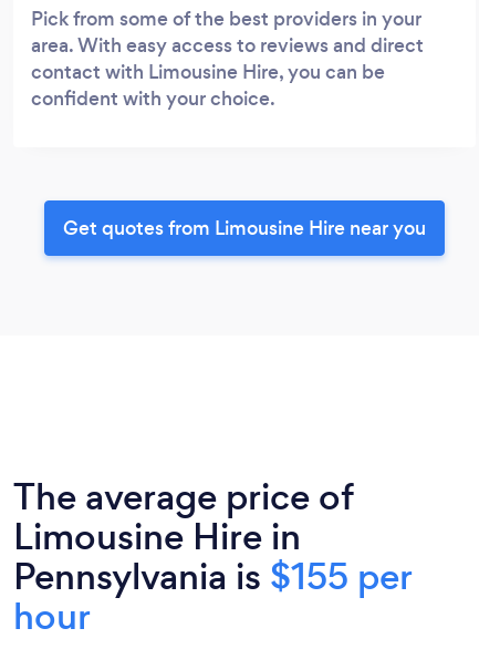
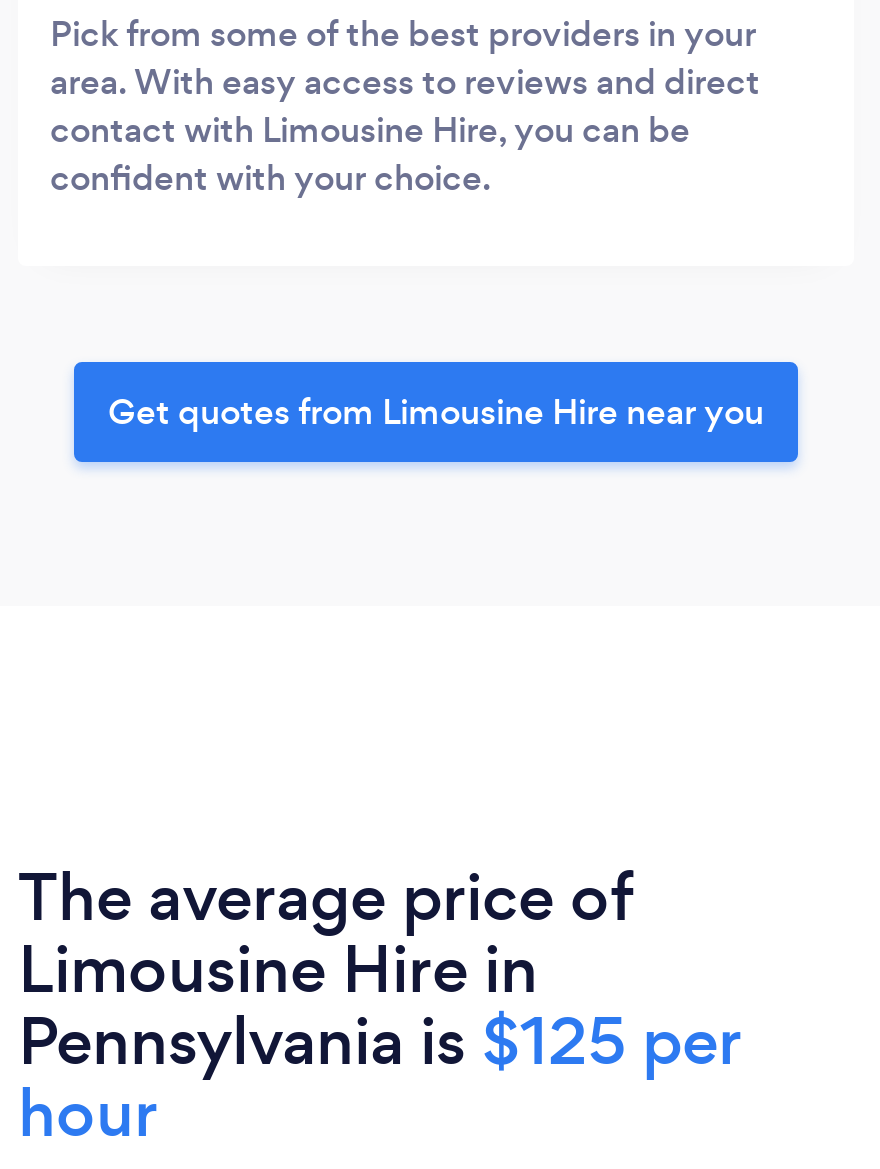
[13,551,412,601] Pennsylvania is $155 per -> [18,995,740,1085] Pennsylvania is $125 per

